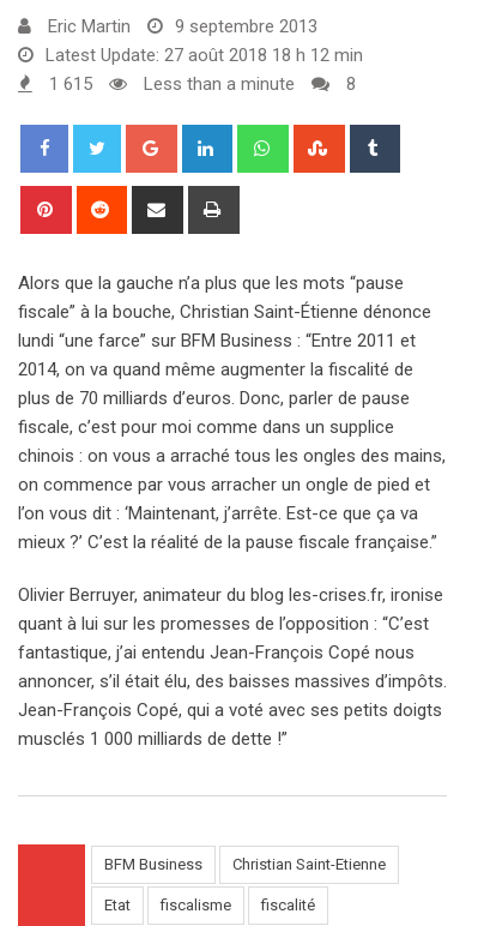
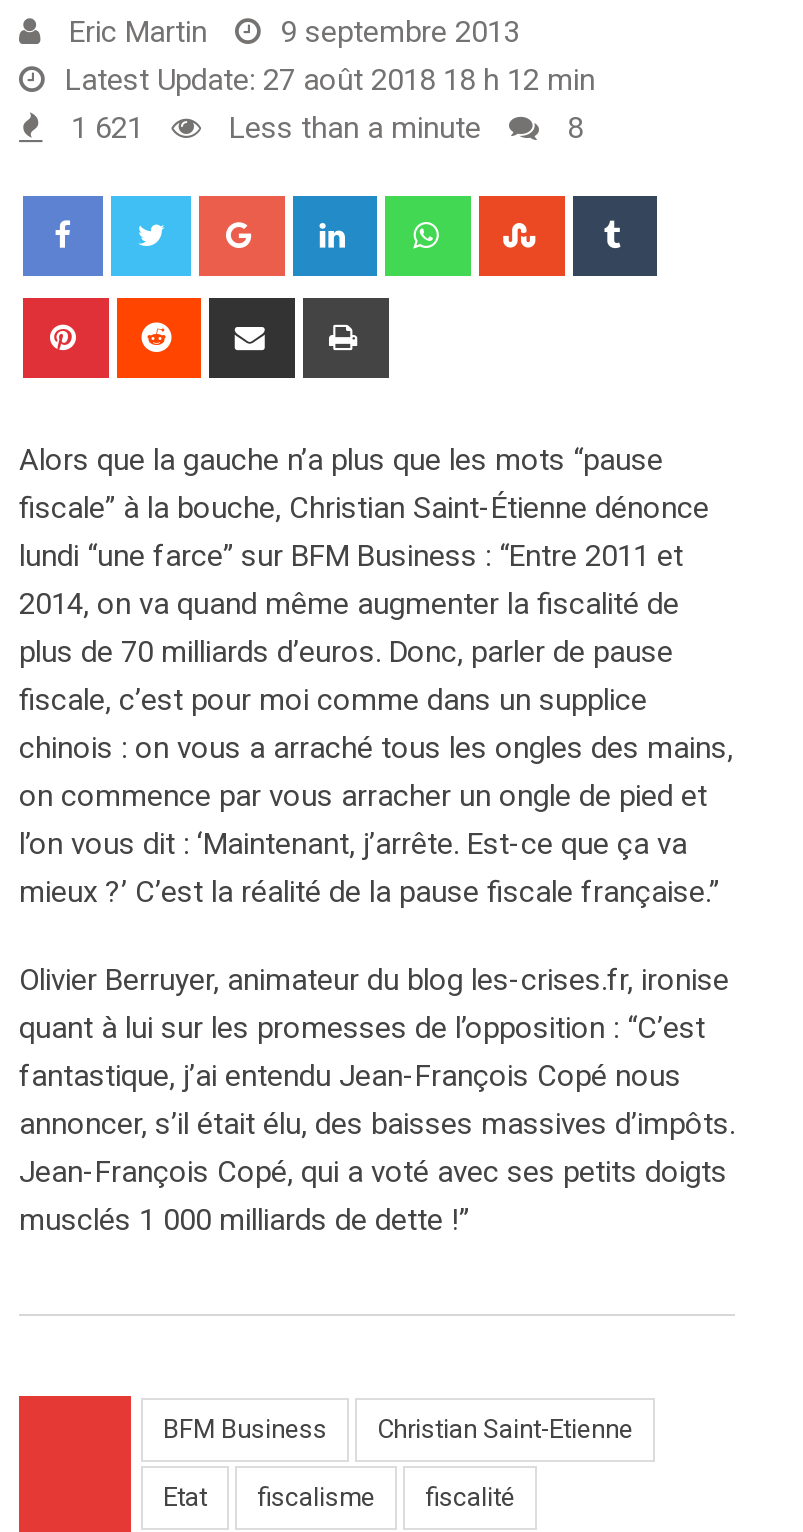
[44,73,92,95] 1 615 -> [63,110,143,146] 1 621

